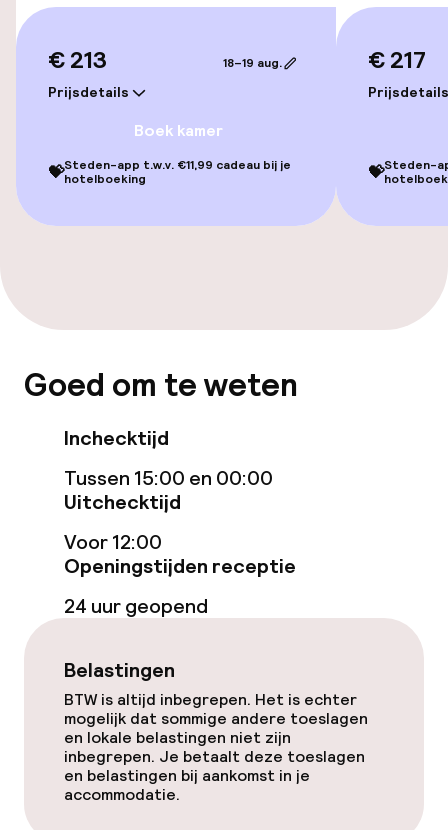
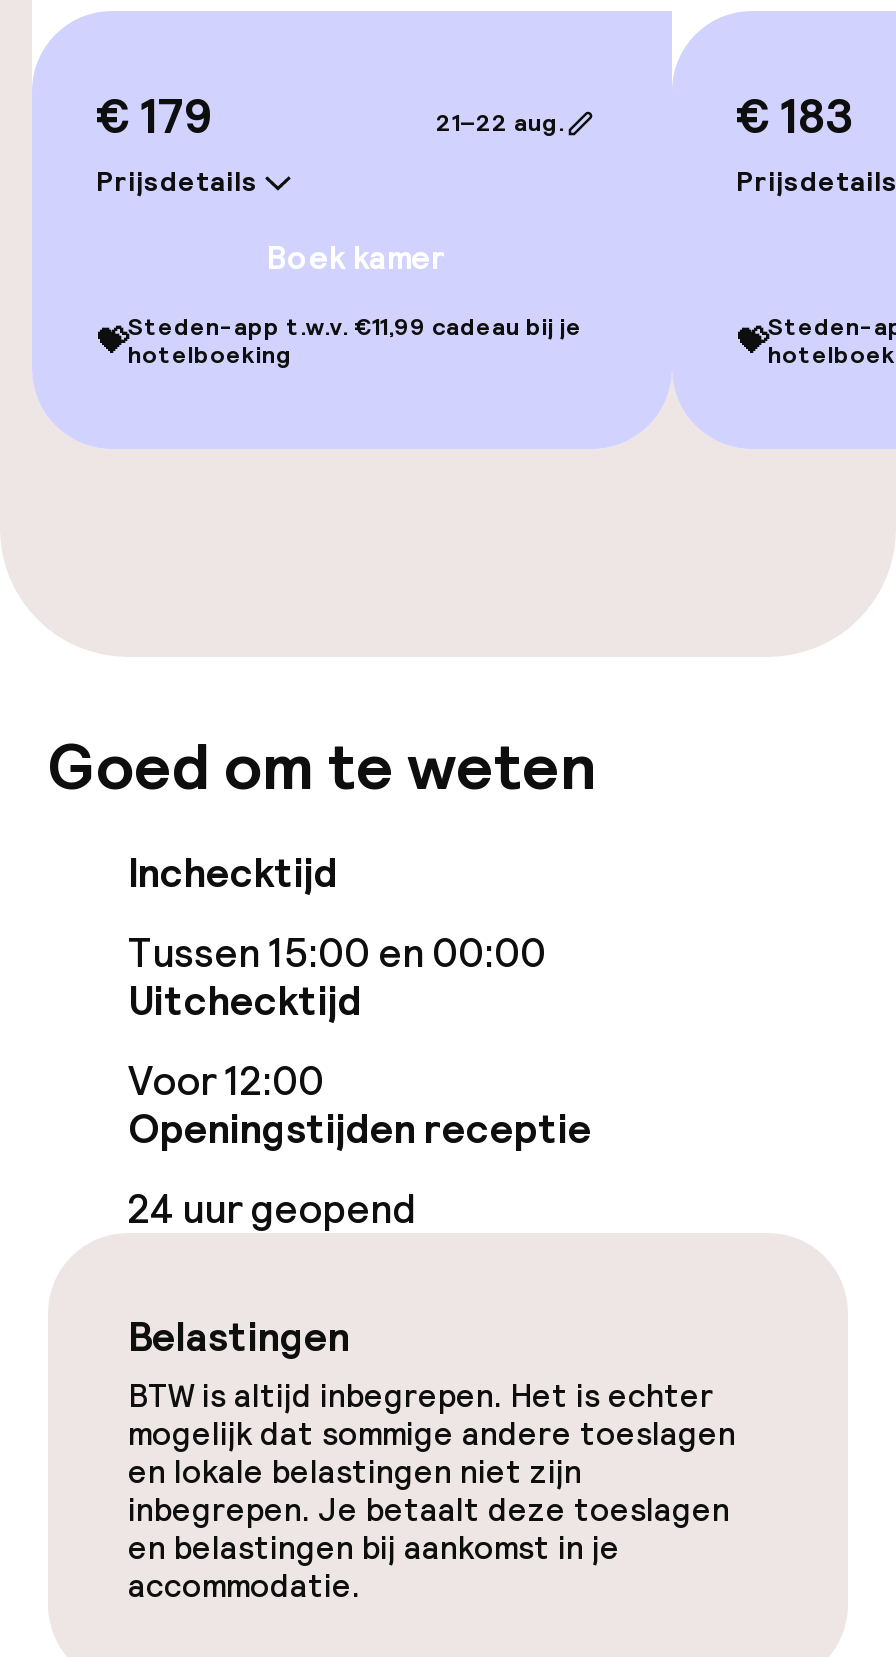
[48,44,107,75] € 213 -> [96,85,212,147] € 179
[368,44,426,75] € 217 -> [736,85,854,147] € 183
[223,55,282,71] 18–19 aug. -> [436,107,564,139] 21–22 aug.

